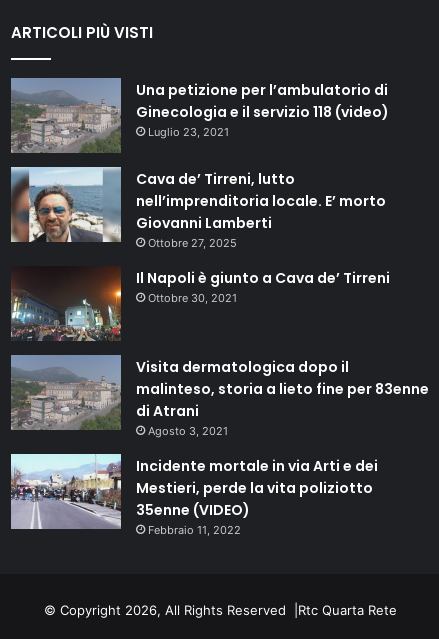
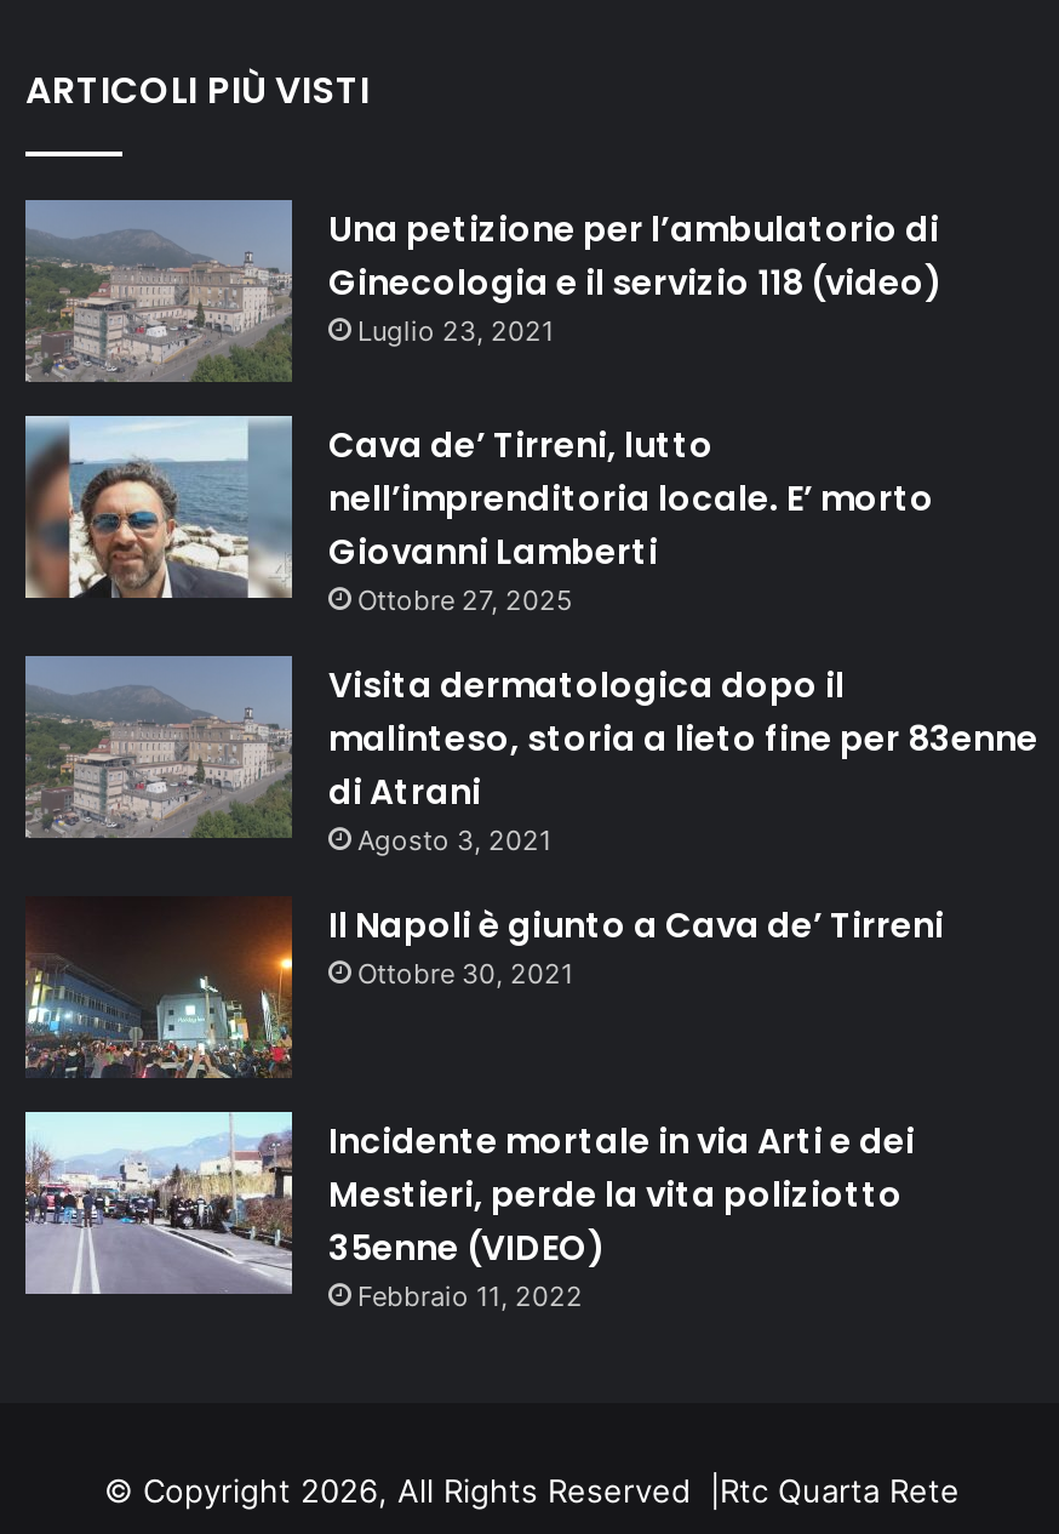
moved [11,266,390,341] -> [25,896,944,1078]: [image] | Il Napoli è giunto a Cava de’ Tirreni | Ottobre 30, 2021
moved [9,357,429,438] -> [21,661,1038,858]: [image] | Visita dermatologica dopo il | malinteso, storia a lieto fine per 83enne | di Atrani | Agosto 3, 2021

